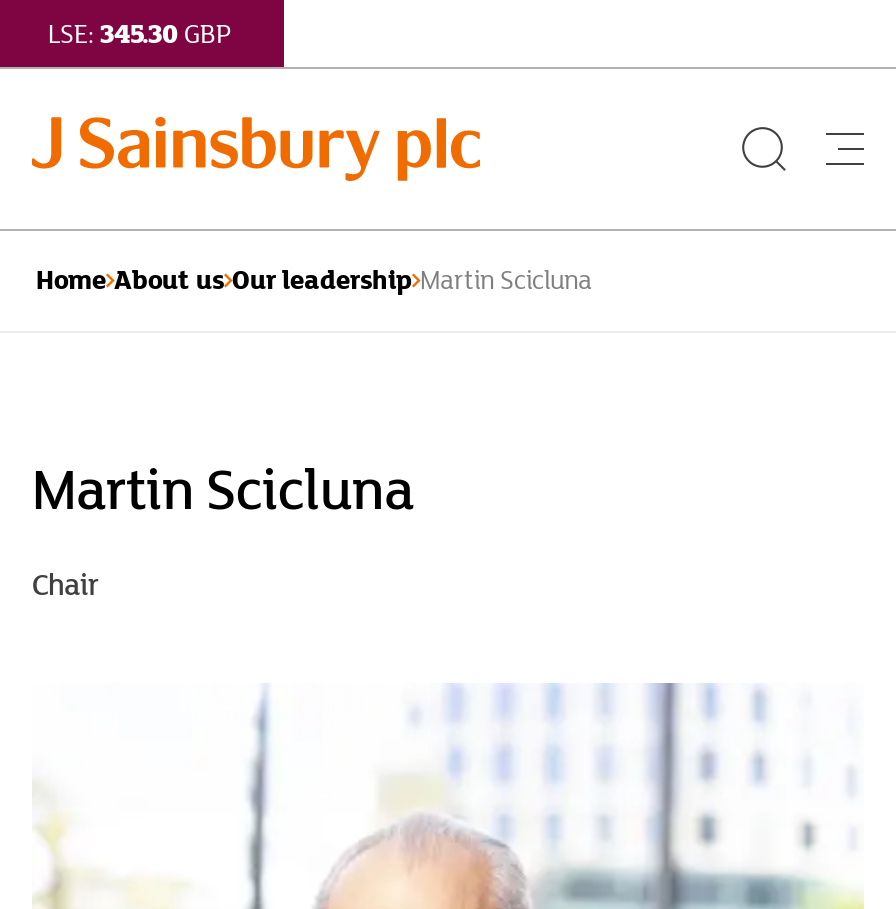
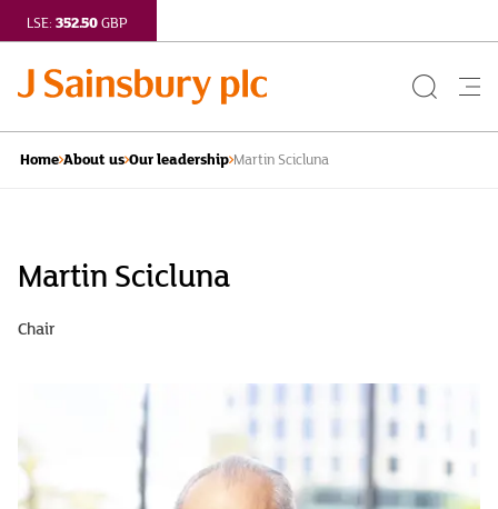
[48,13,232,51] LSE: 345.30 GBP -> [27,11,128,32] LSE: 352.50 GBP

